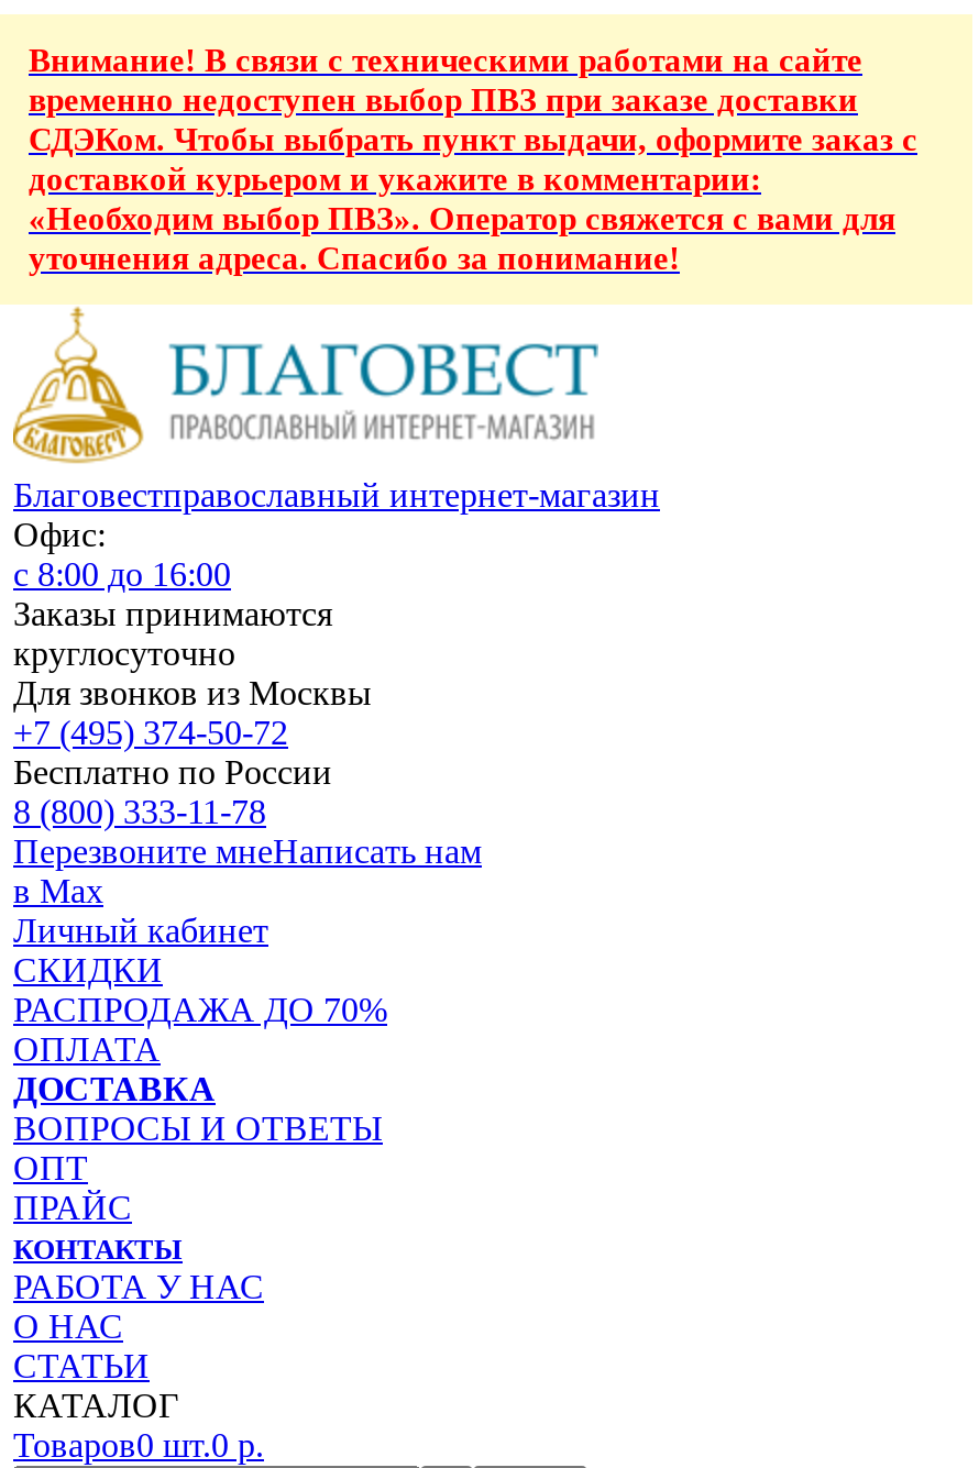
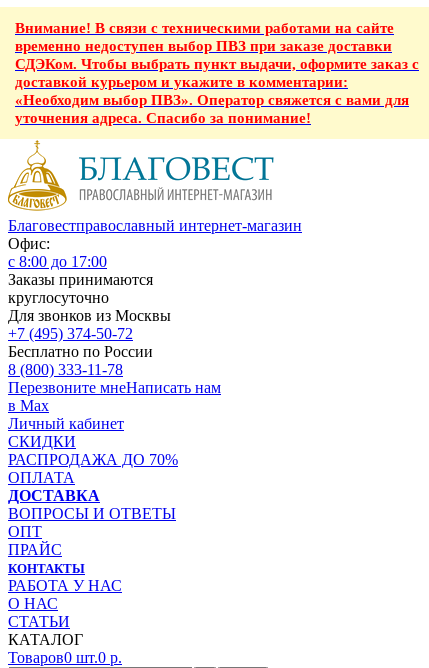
[13,555,231,593] с 8:00 до 16:00 -> [8,253,107,270] с 8:00 до 17:00

